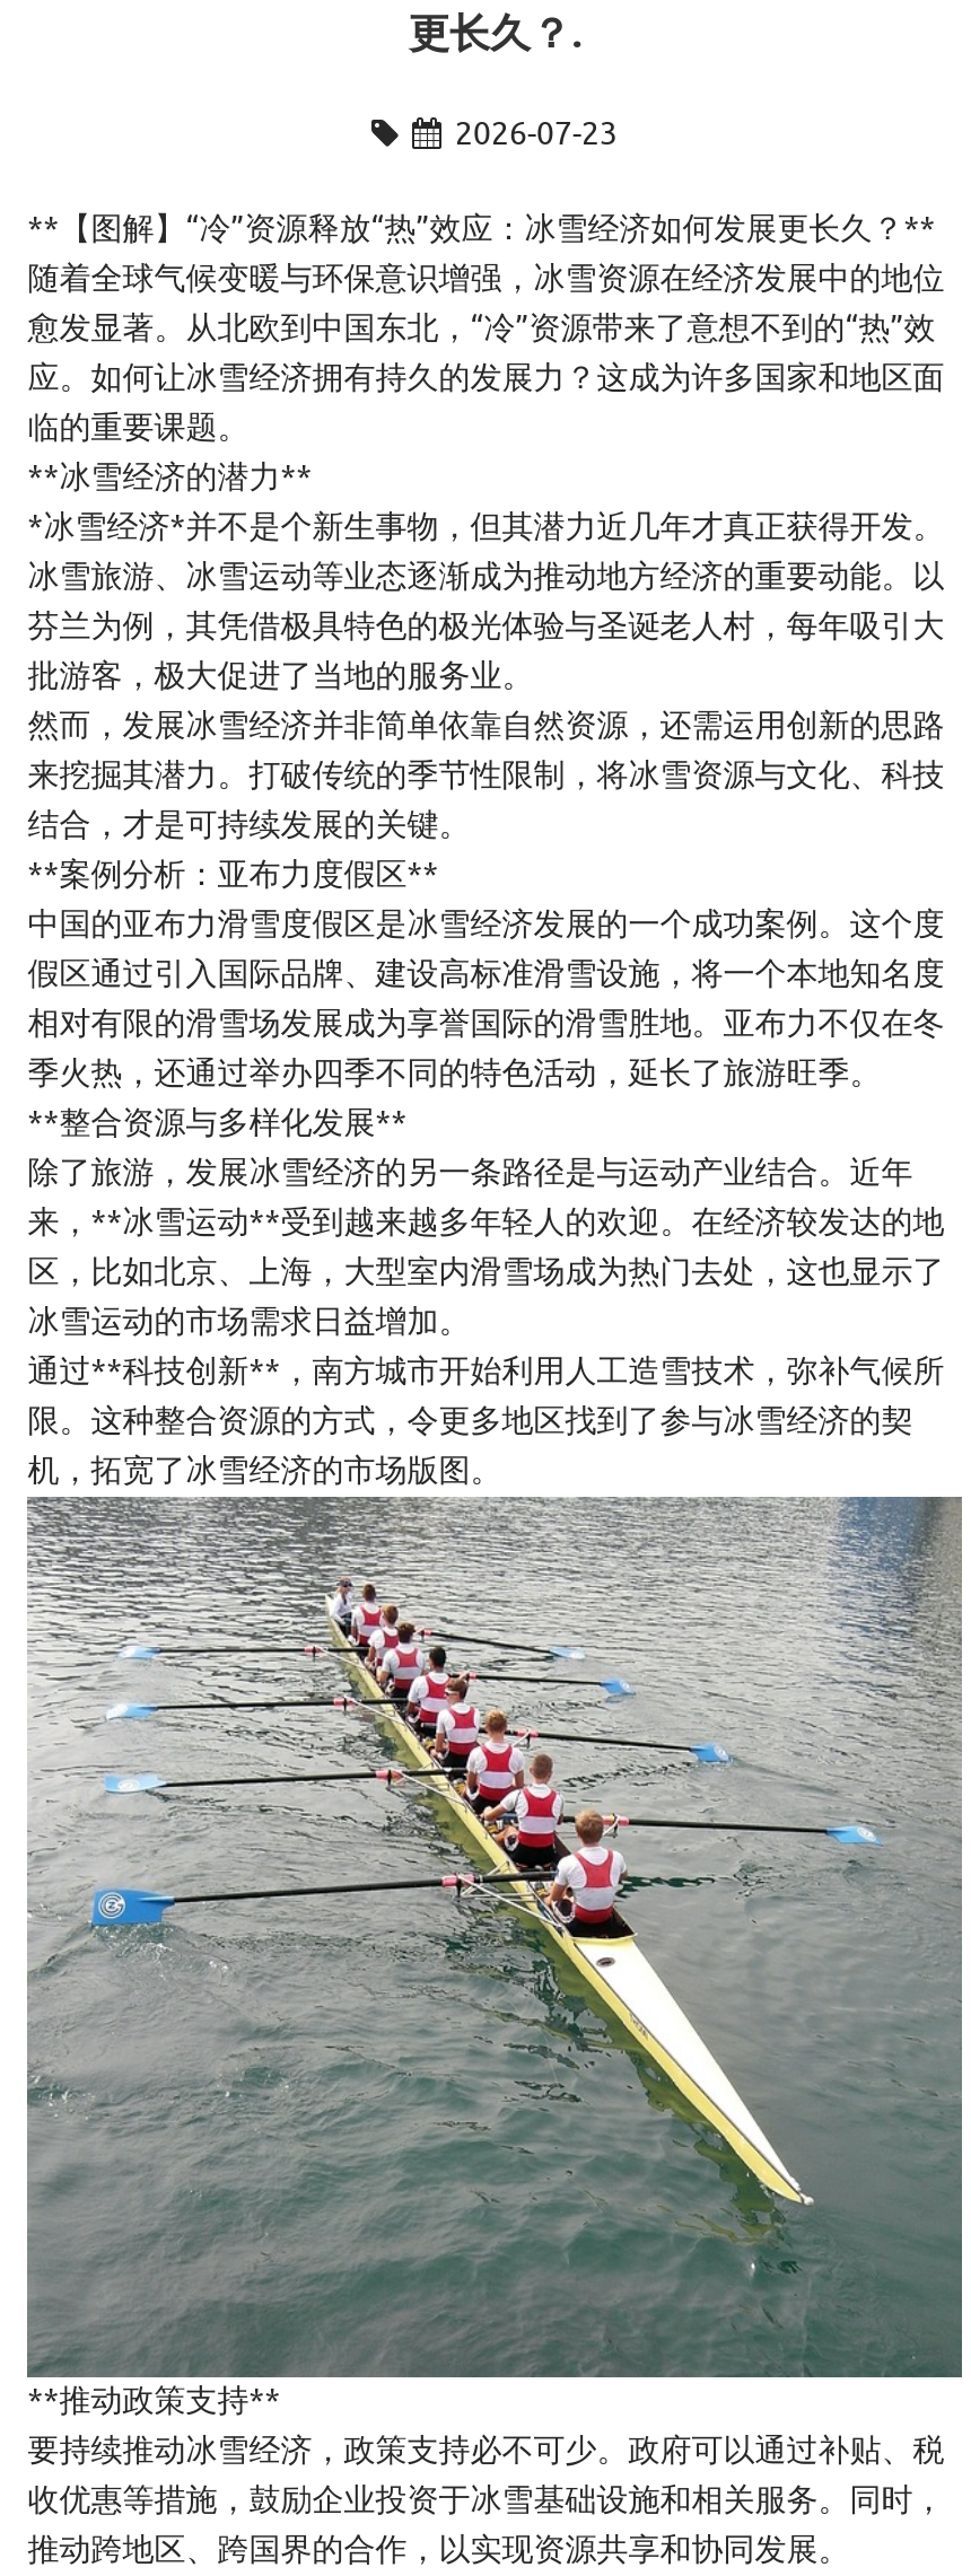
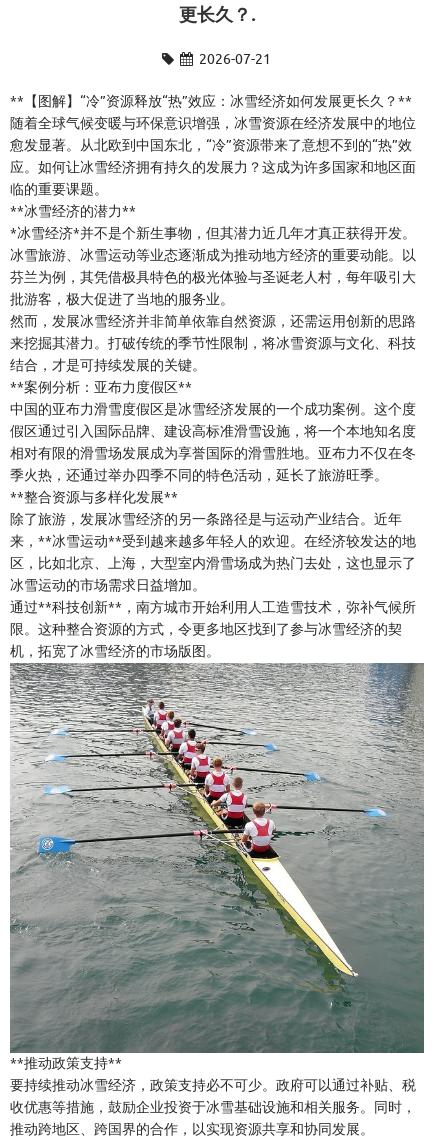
[441,115,618,154] 2026-07-23 -> [193,51,271,68] 2026-07-21

